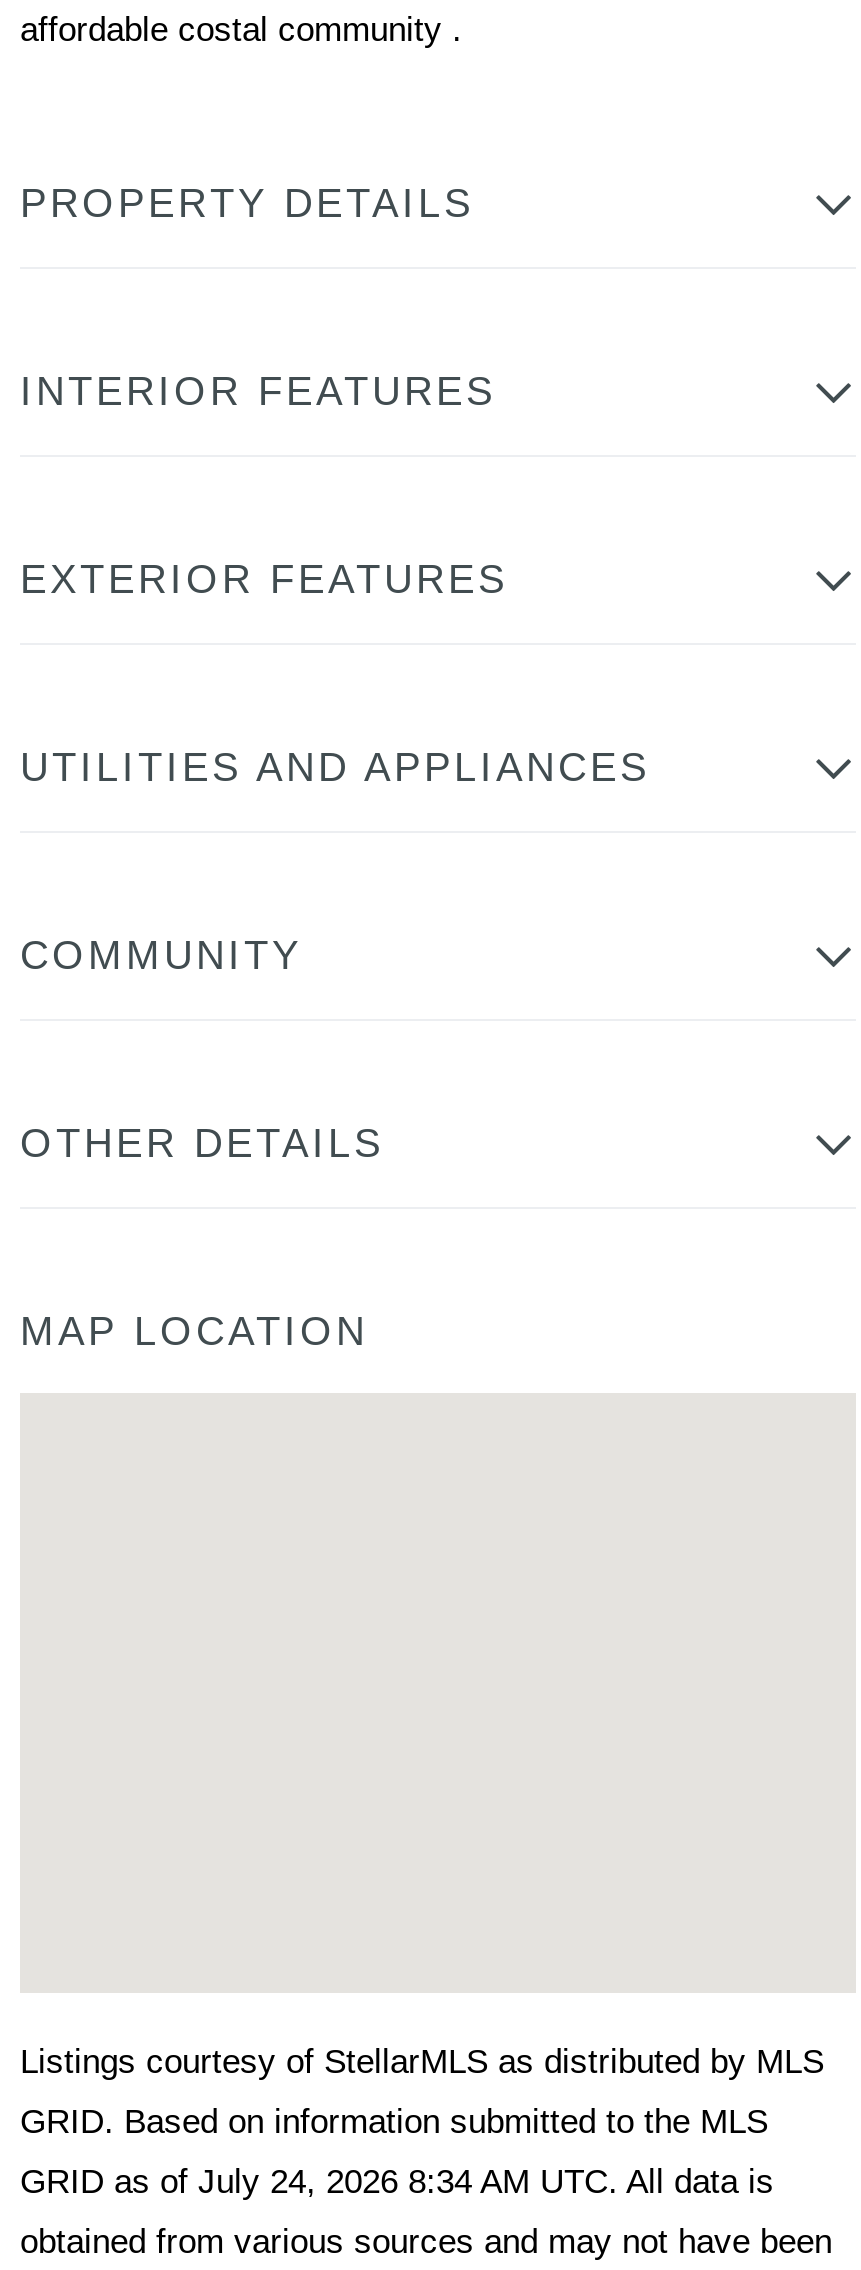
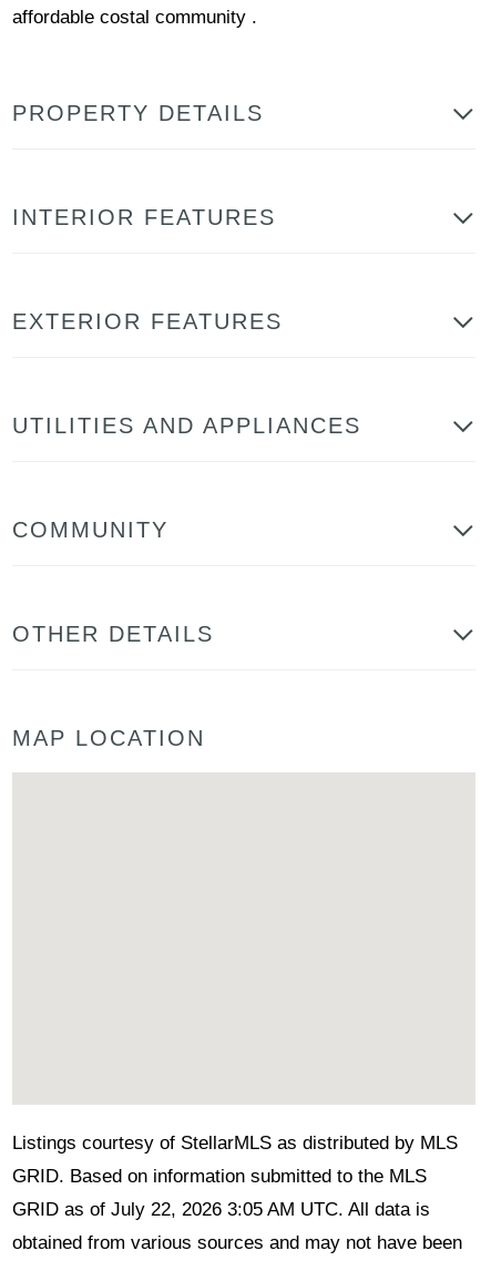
[20,2163,774,2201] GRID as of July 24, 2026 8:34 AM UTC. All data is -> [12,1199,430,1220] GRID as of July 22, 2026 3:05 AM UTC. All data is

